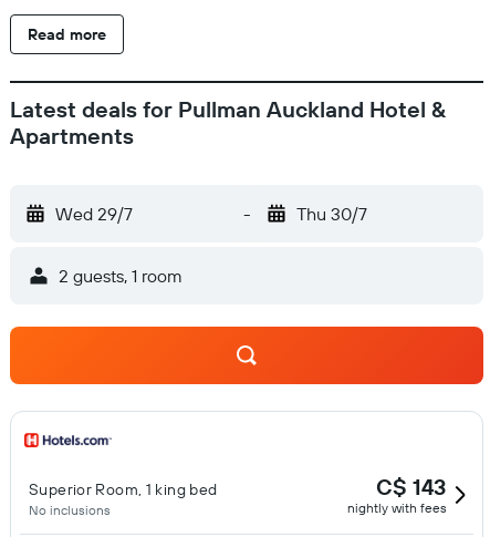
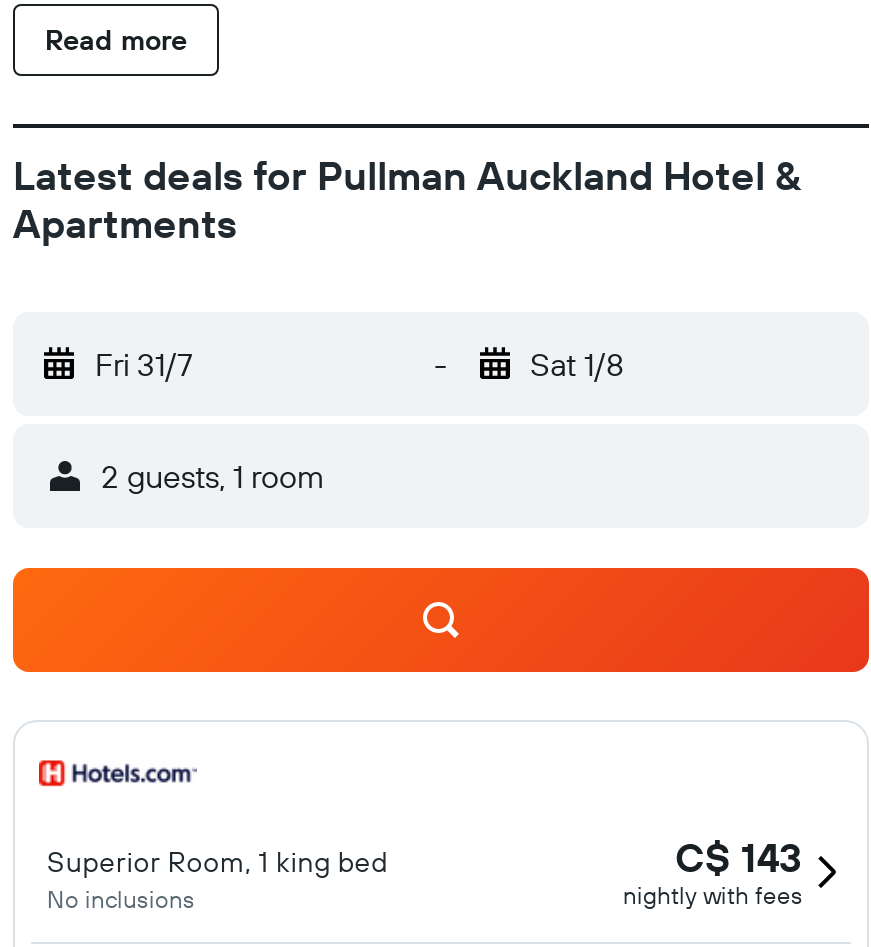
[55,203,133,225] Wed 29/7 -> [95,344,193,384] Fri 31/7
[296,203,367,225] Thu 30/7 -> [530,344,624,384] Sat 1/8

